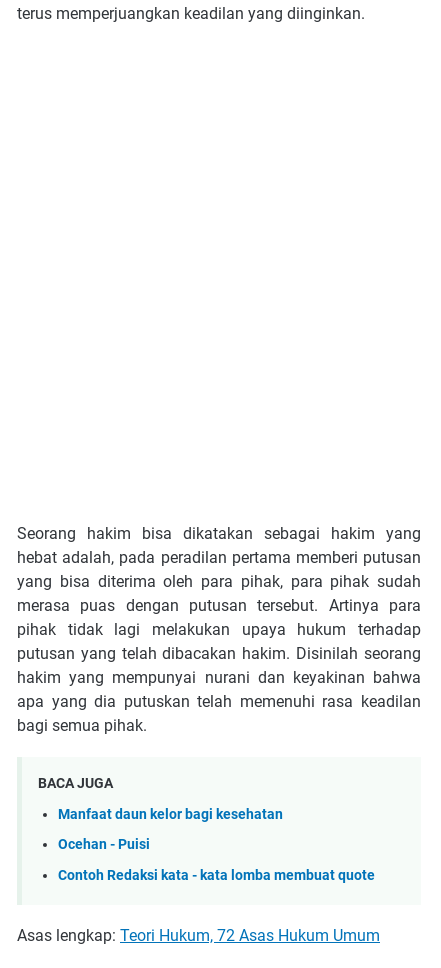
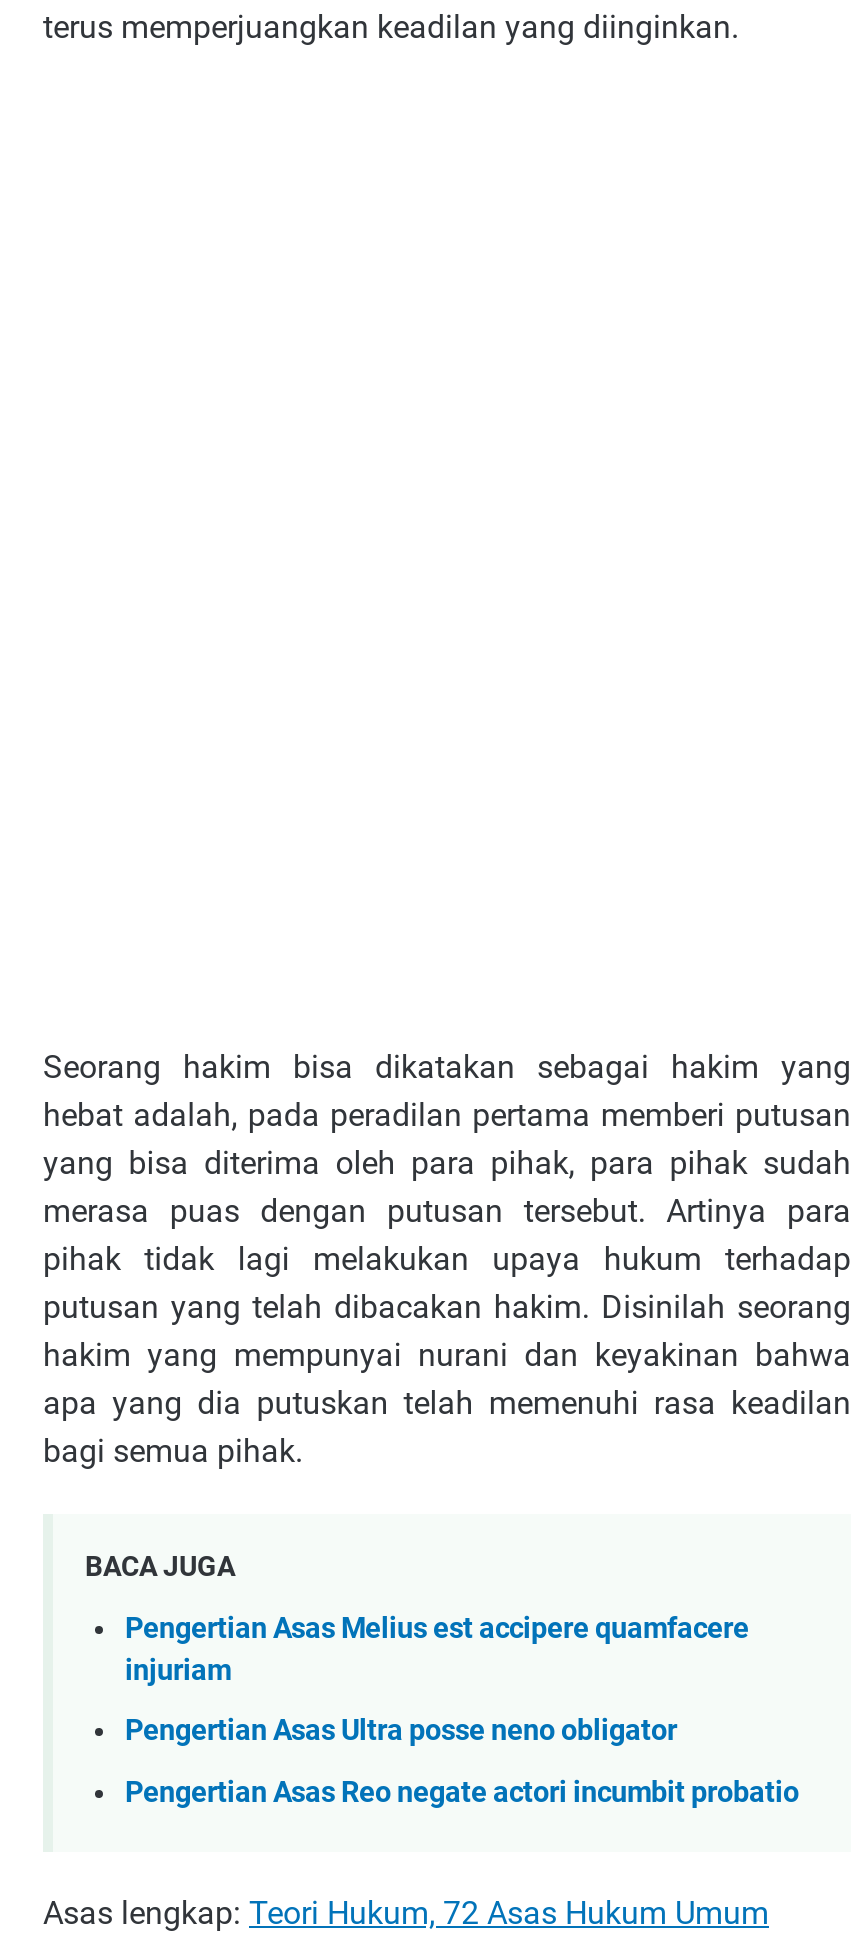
[58,805,283,822] Manfaat daun kelor bagi kesehatan -> [125,1611,749,1687] Pengertian Asas Melius est accipere quamfacere | injuriam
[58,836,150,853] Ocehan - Puisi -> [125,1714,677,1748] Pengertian Asas Ultra posse neno obligator
[58,867,375,884] Contoh Redaksi kata - kata lomba membuat quote -> [125,1775,799,1809] Pengertian Asas Reo negate actori incumbit probatio

